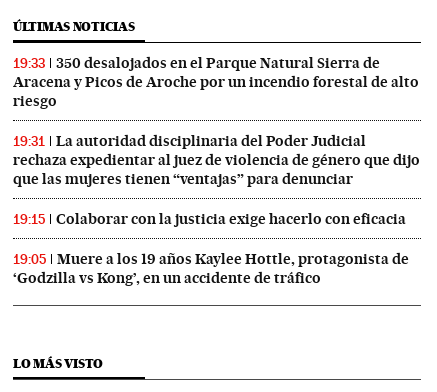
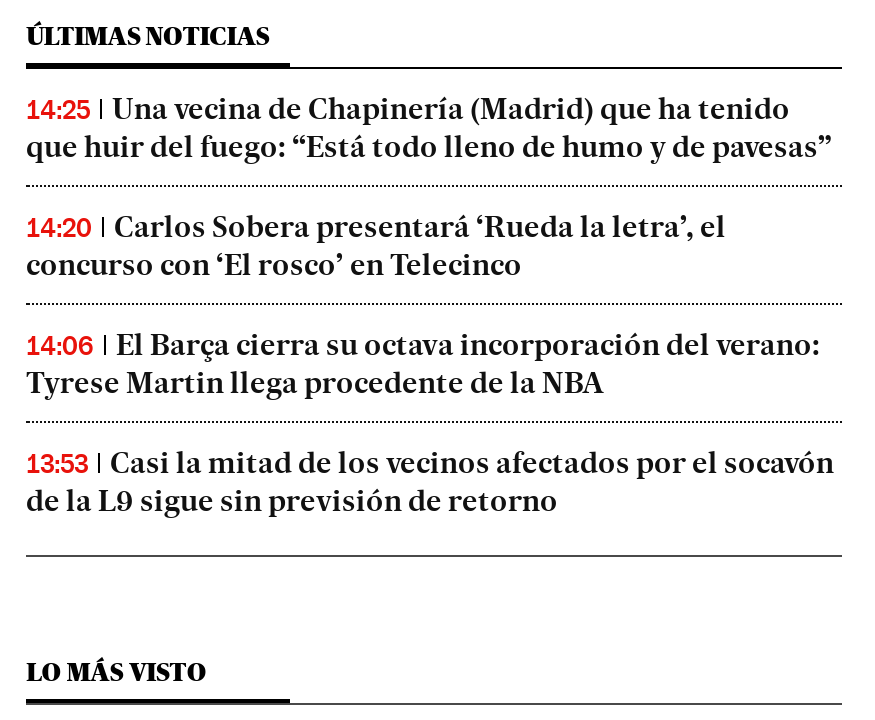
[13,54,419,110] 19:33 | 350 desalojados en el Parque Natural Sierra de | Aracena y Picos de Aroche por un incendio forestal de alto | riesgo -> [26,91,832,165] 14:25 | Una vecina de Chapinería (Madrid) que ha tenido | que huir del fuego: “Está todo lleno de humo y de pavesas”
[13,132,420,188] 19:31 | La autoridad disciplinaria del Poder Judicial | rechaza expedientar al juez de violencia de género que dijo | que las mujeres tienen “ventajas” para denunciar -> [26,209,726,283] 14:20 | Carlos Sobera presentará ‘Rueda la letra’, el | concurso con ‘El rosco’ en Telecinco
[13,210,406,228] 19:15 | Colaborar con la justicia exige hacerlo con eficacia -> [26,327,820,401] 14:06 | El Barça cierra su octava incorporación del verano: | Tyrese Martin llega procedente de la NBA
[13,250,409,287] 19:05 | Muere a los 19 años Kaylee Hottle, protagonista de | ‘Godzilla vs Kong’, en un accidente de tráfico -> [26,445,834,519] 13:53 | Casi la mitad de los vecinos afectados por el socavón | de la L9 sigue sin previsión de retorno

